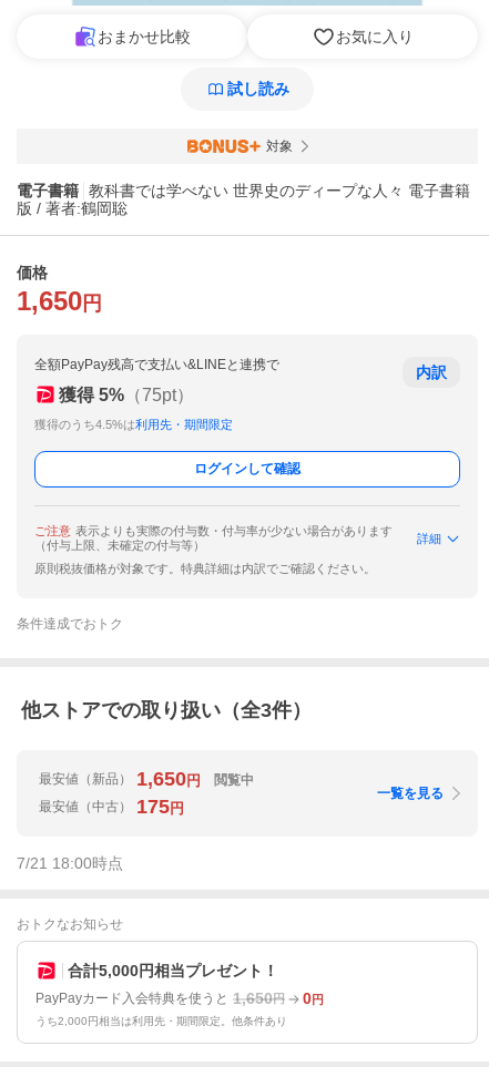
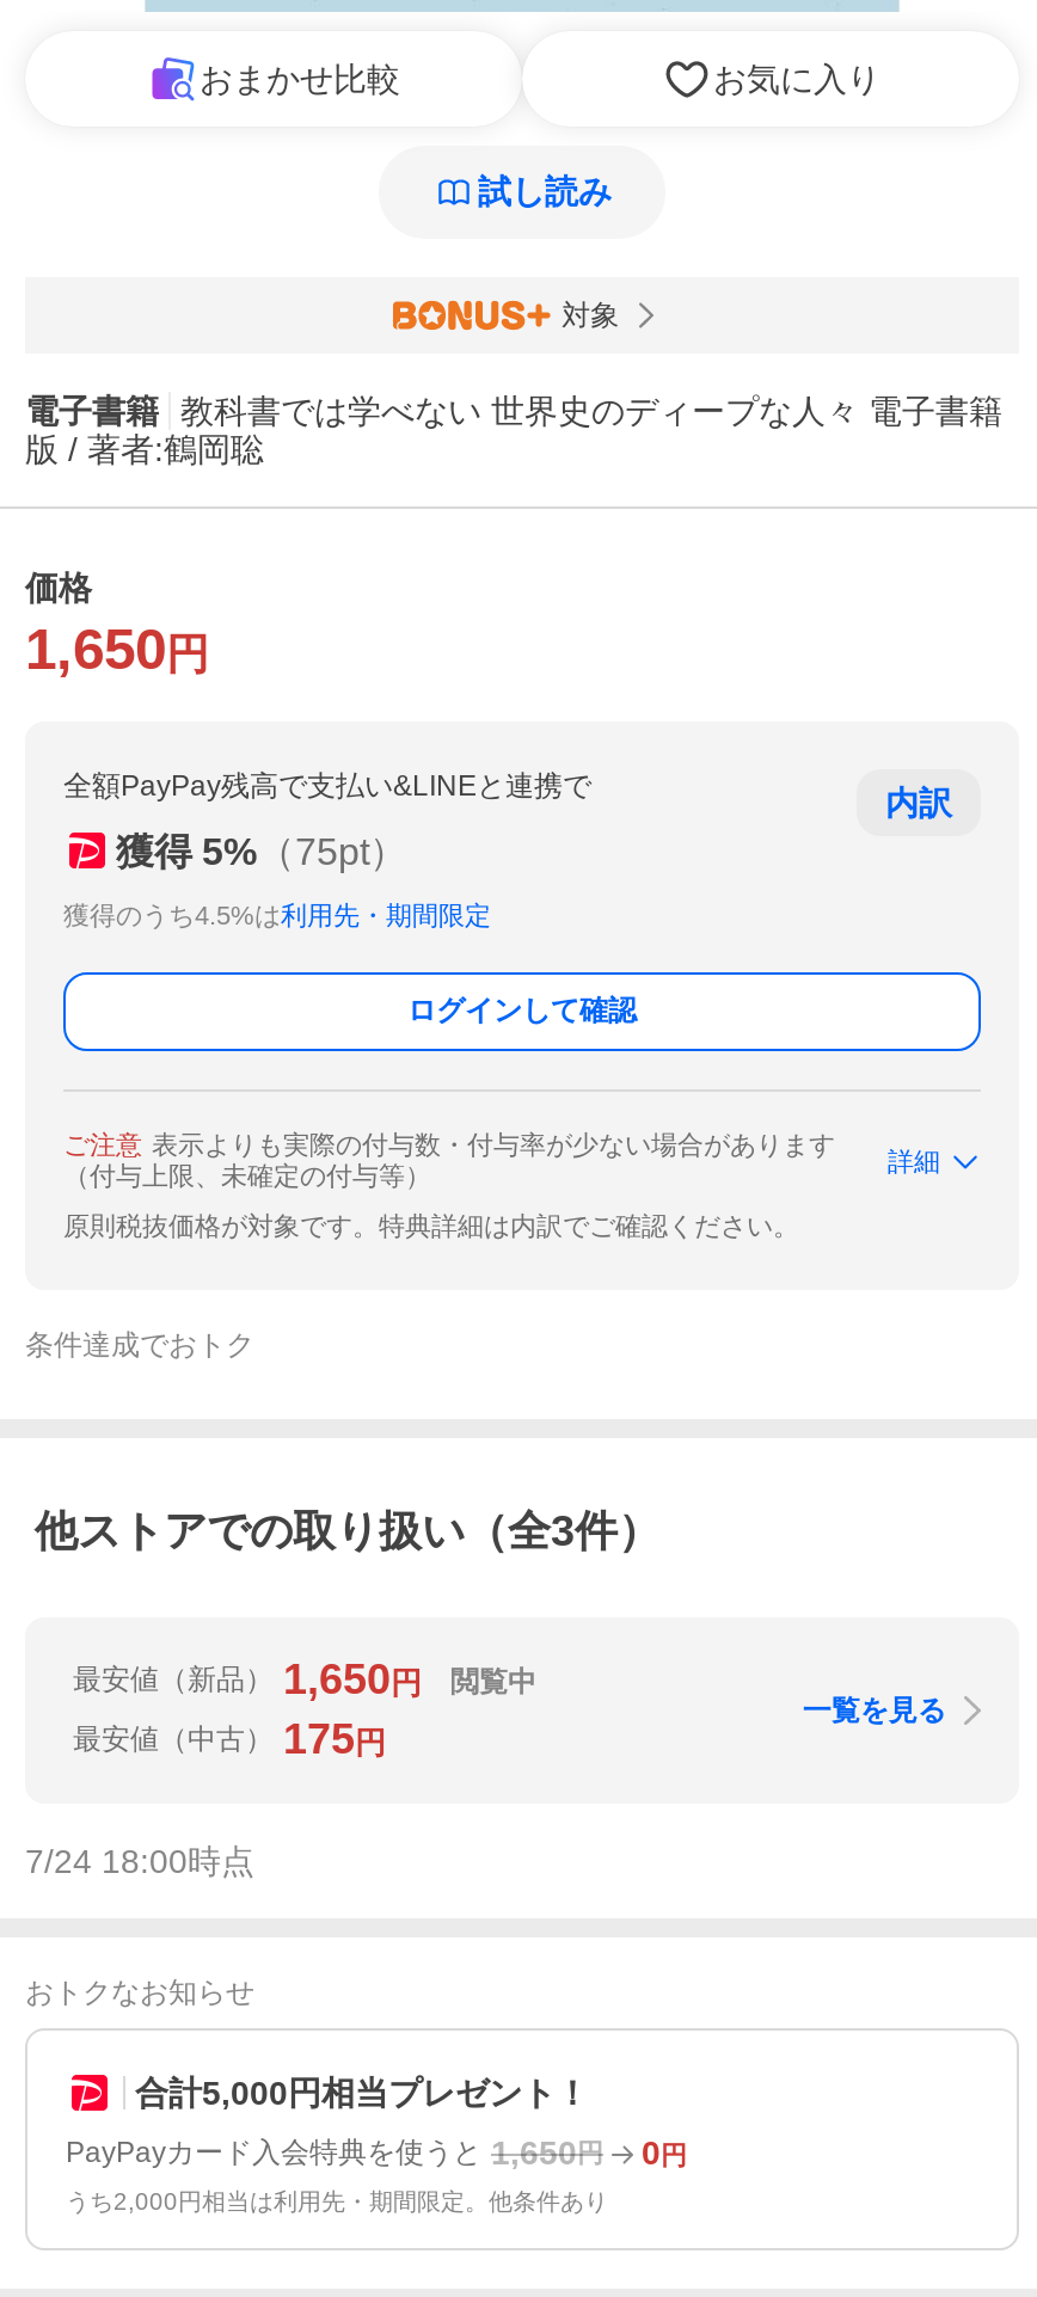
[17,854,123,872] 7/21 18:00時点 -> [25,1842,254,1880] 7/24 18:00時点

